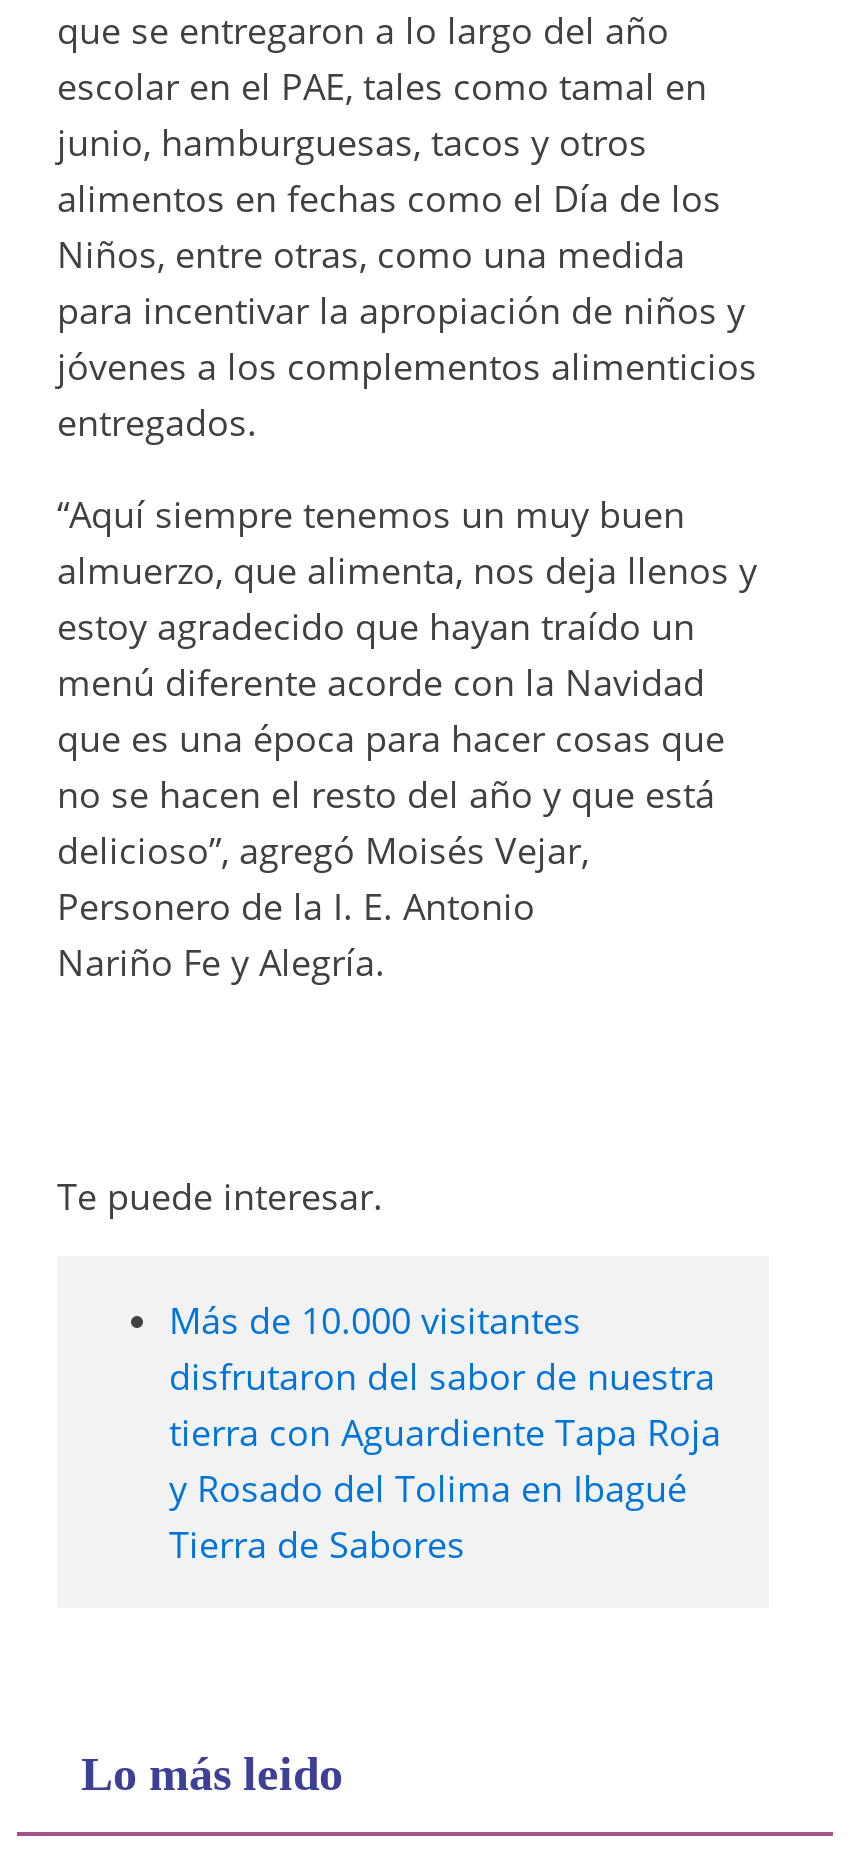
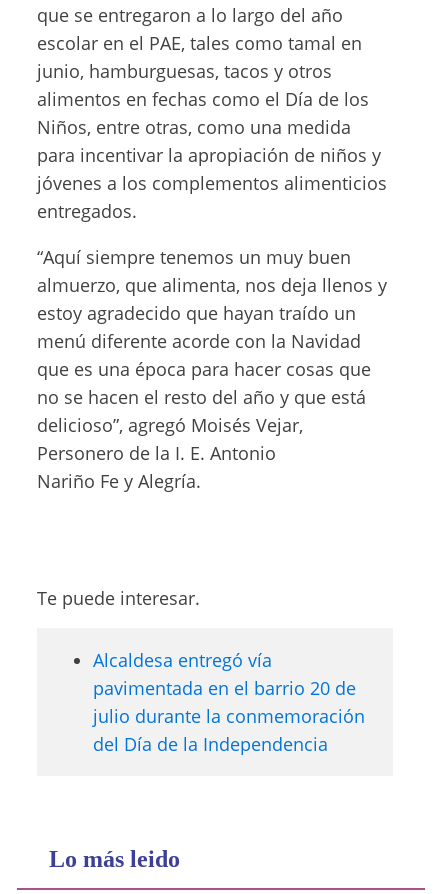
[169,1296,721,1568] Más de 10.000 visitantes | disfrutaron del sabor de nuestra | tierra con Aguardiente Tapa Roja | y Rosado del Tolima en Ibagué | Tierra de Sabores -> [93,648,365,756] Alcaldesa entregó vía | pavimentada en el barrio 20 de | julio durante la conmemoración | del Día de la Independencia

